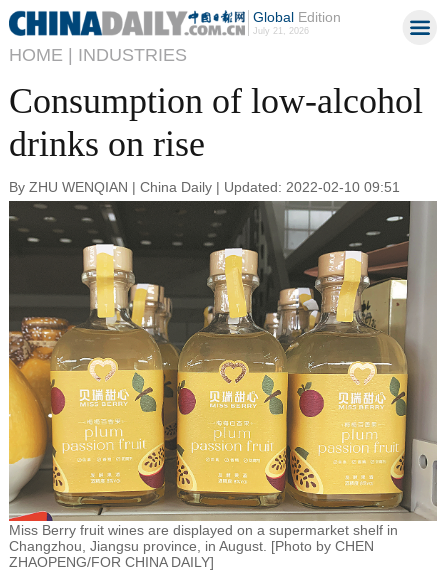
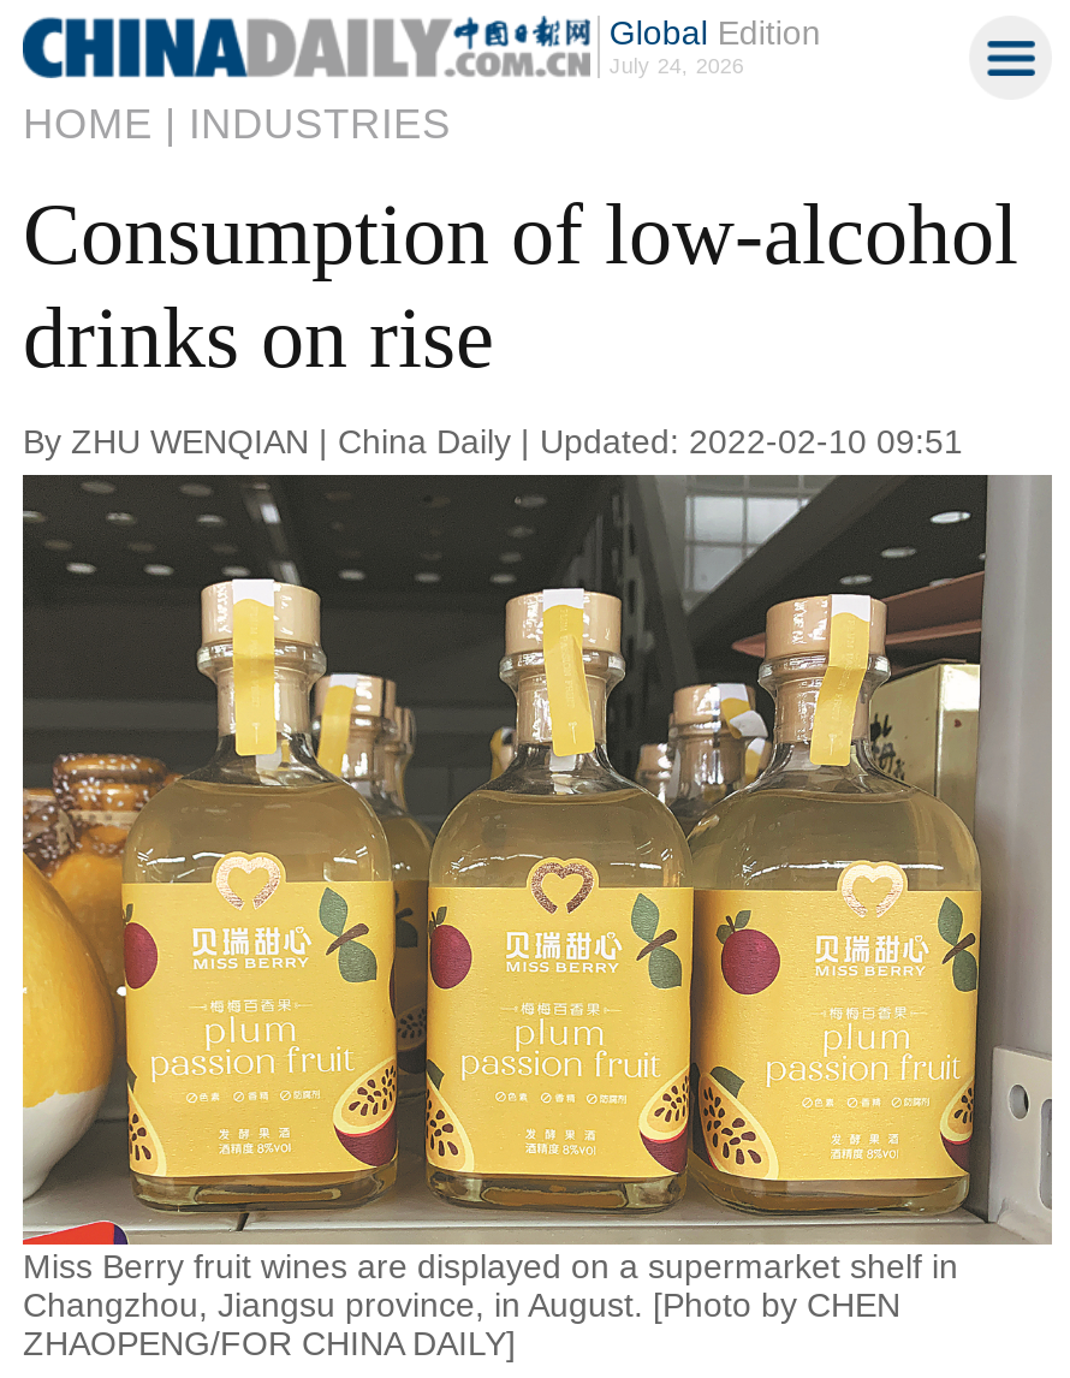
[253,26,309,36] July 21, 2026 -> [609,54,744,78] July 24, 2026

